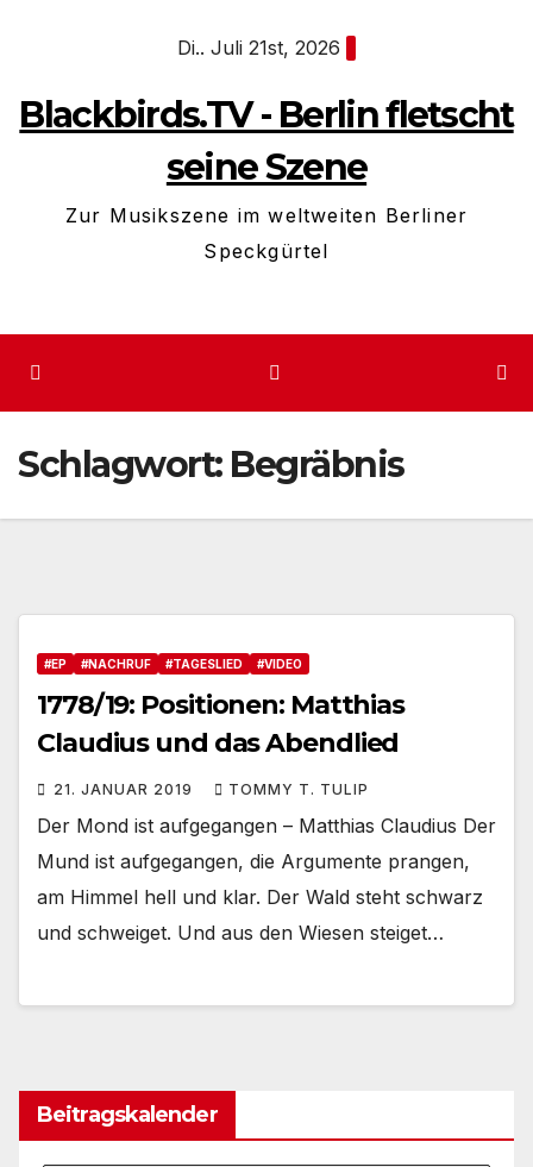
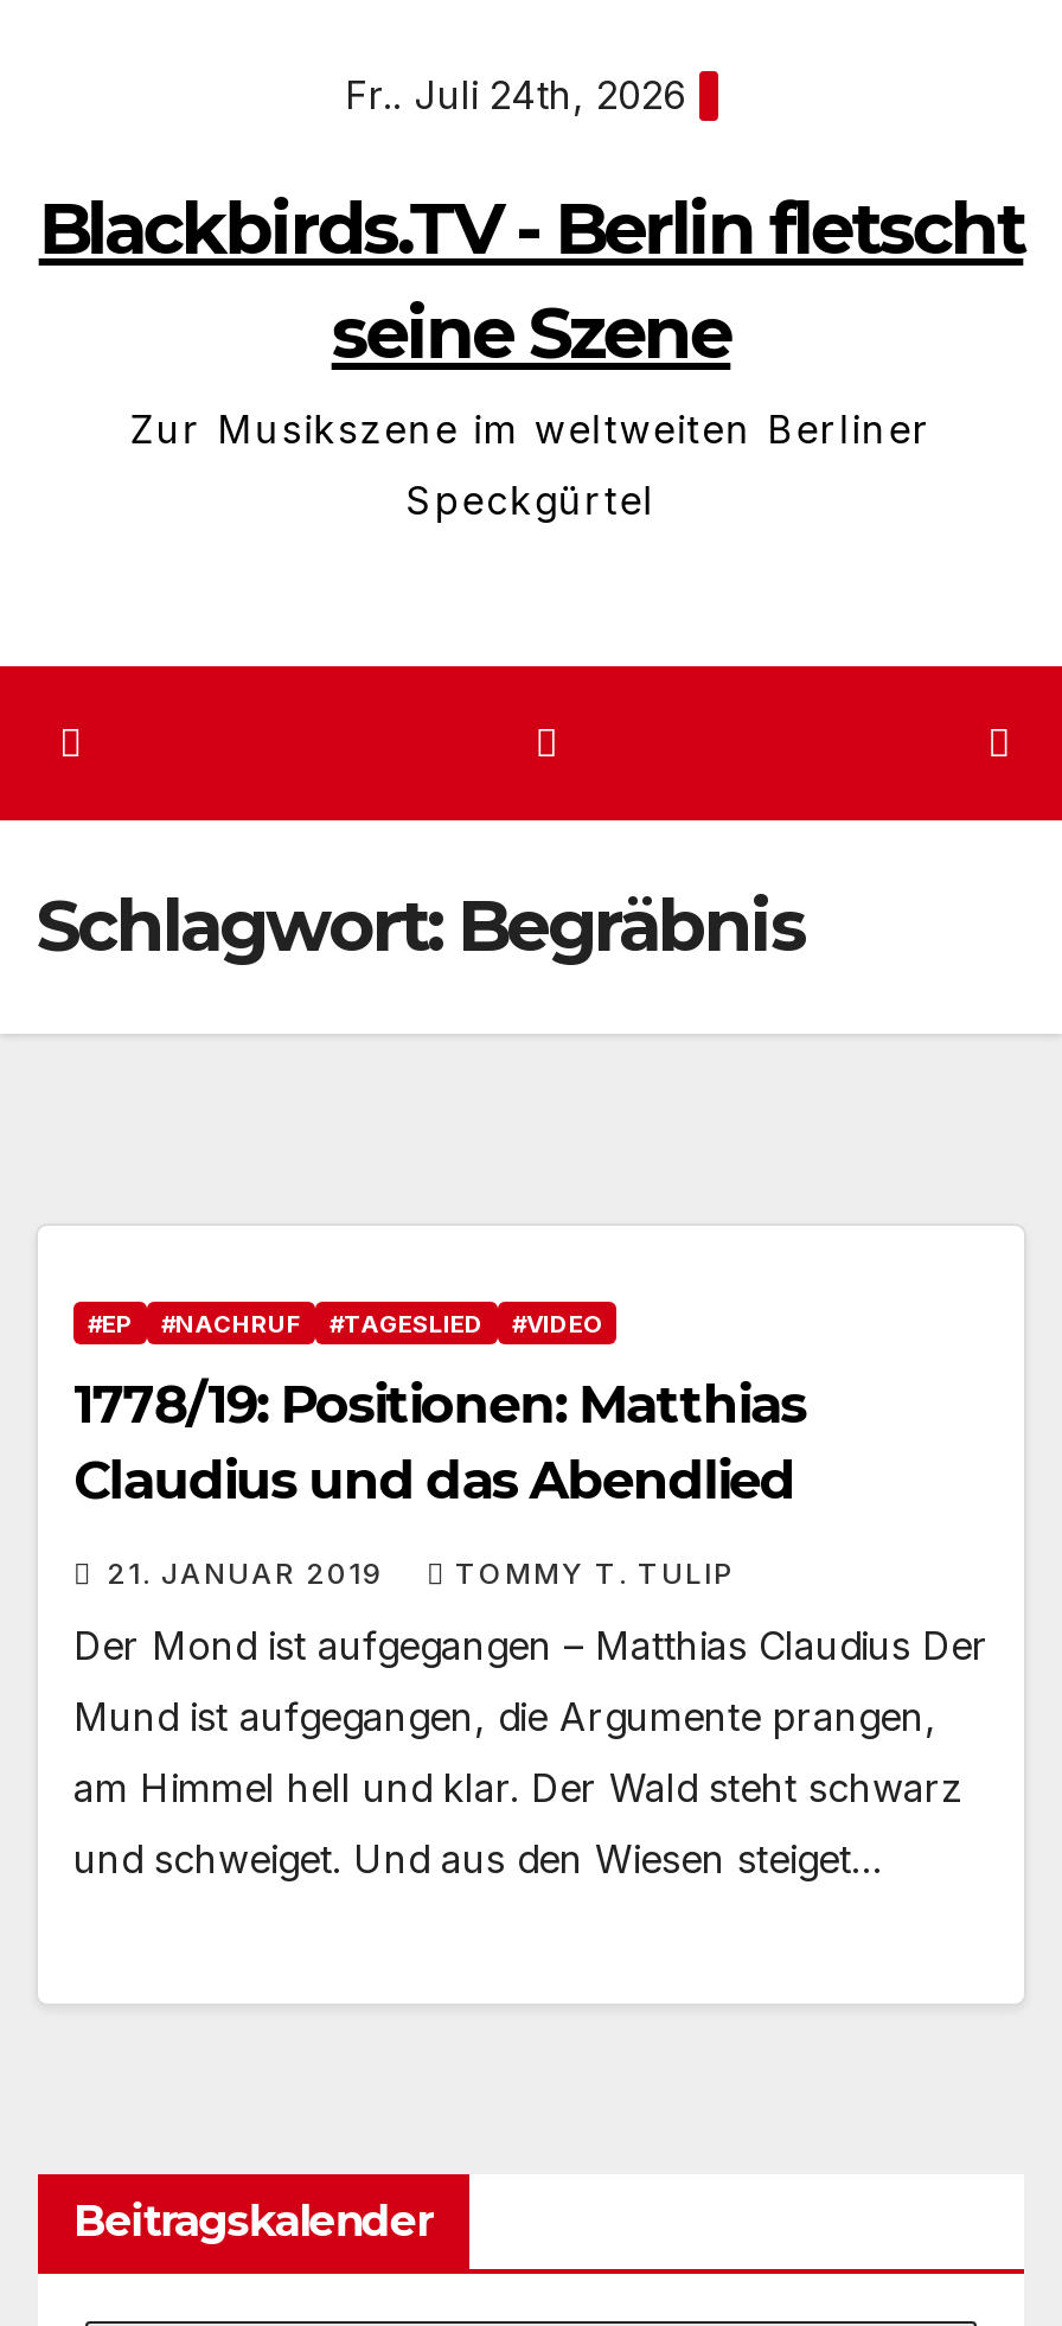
[177,36,340,59] Di.. Juli 21st, 2026 -> [345,71,686,119] Fr.. Juli 24th, 2026

